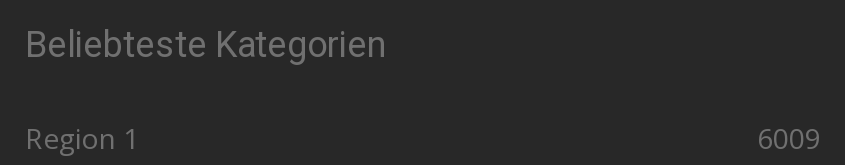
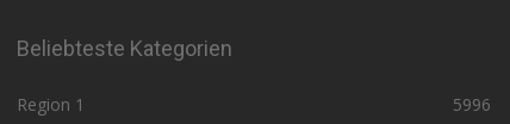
[757,118,821,156] 6009 -> [453,93,491,116] 5996

